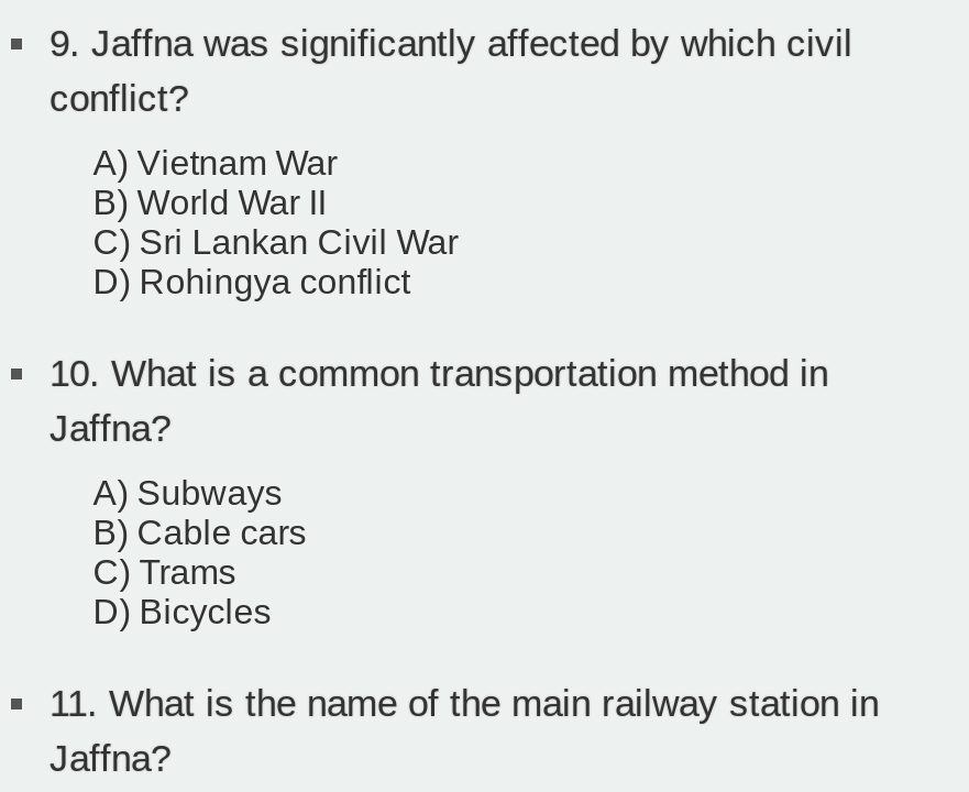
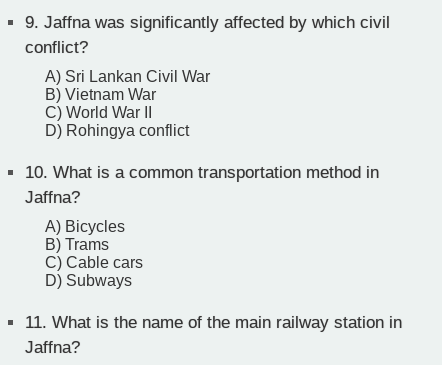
[93,144,458,260] A) Vietnam War | B) World War II | C) Sri Lankan Civil War -> [45,68,210,121] A) Sri Lankan Civil War | B) Vietnam War | C) World War II
[93,474,306,630] A) Subways | B) Cable cars | C) Trams | D) Bicycles -> [45,218,143,289] A) Bicycles | B) Trams | C) Cable cars | D) Subways

